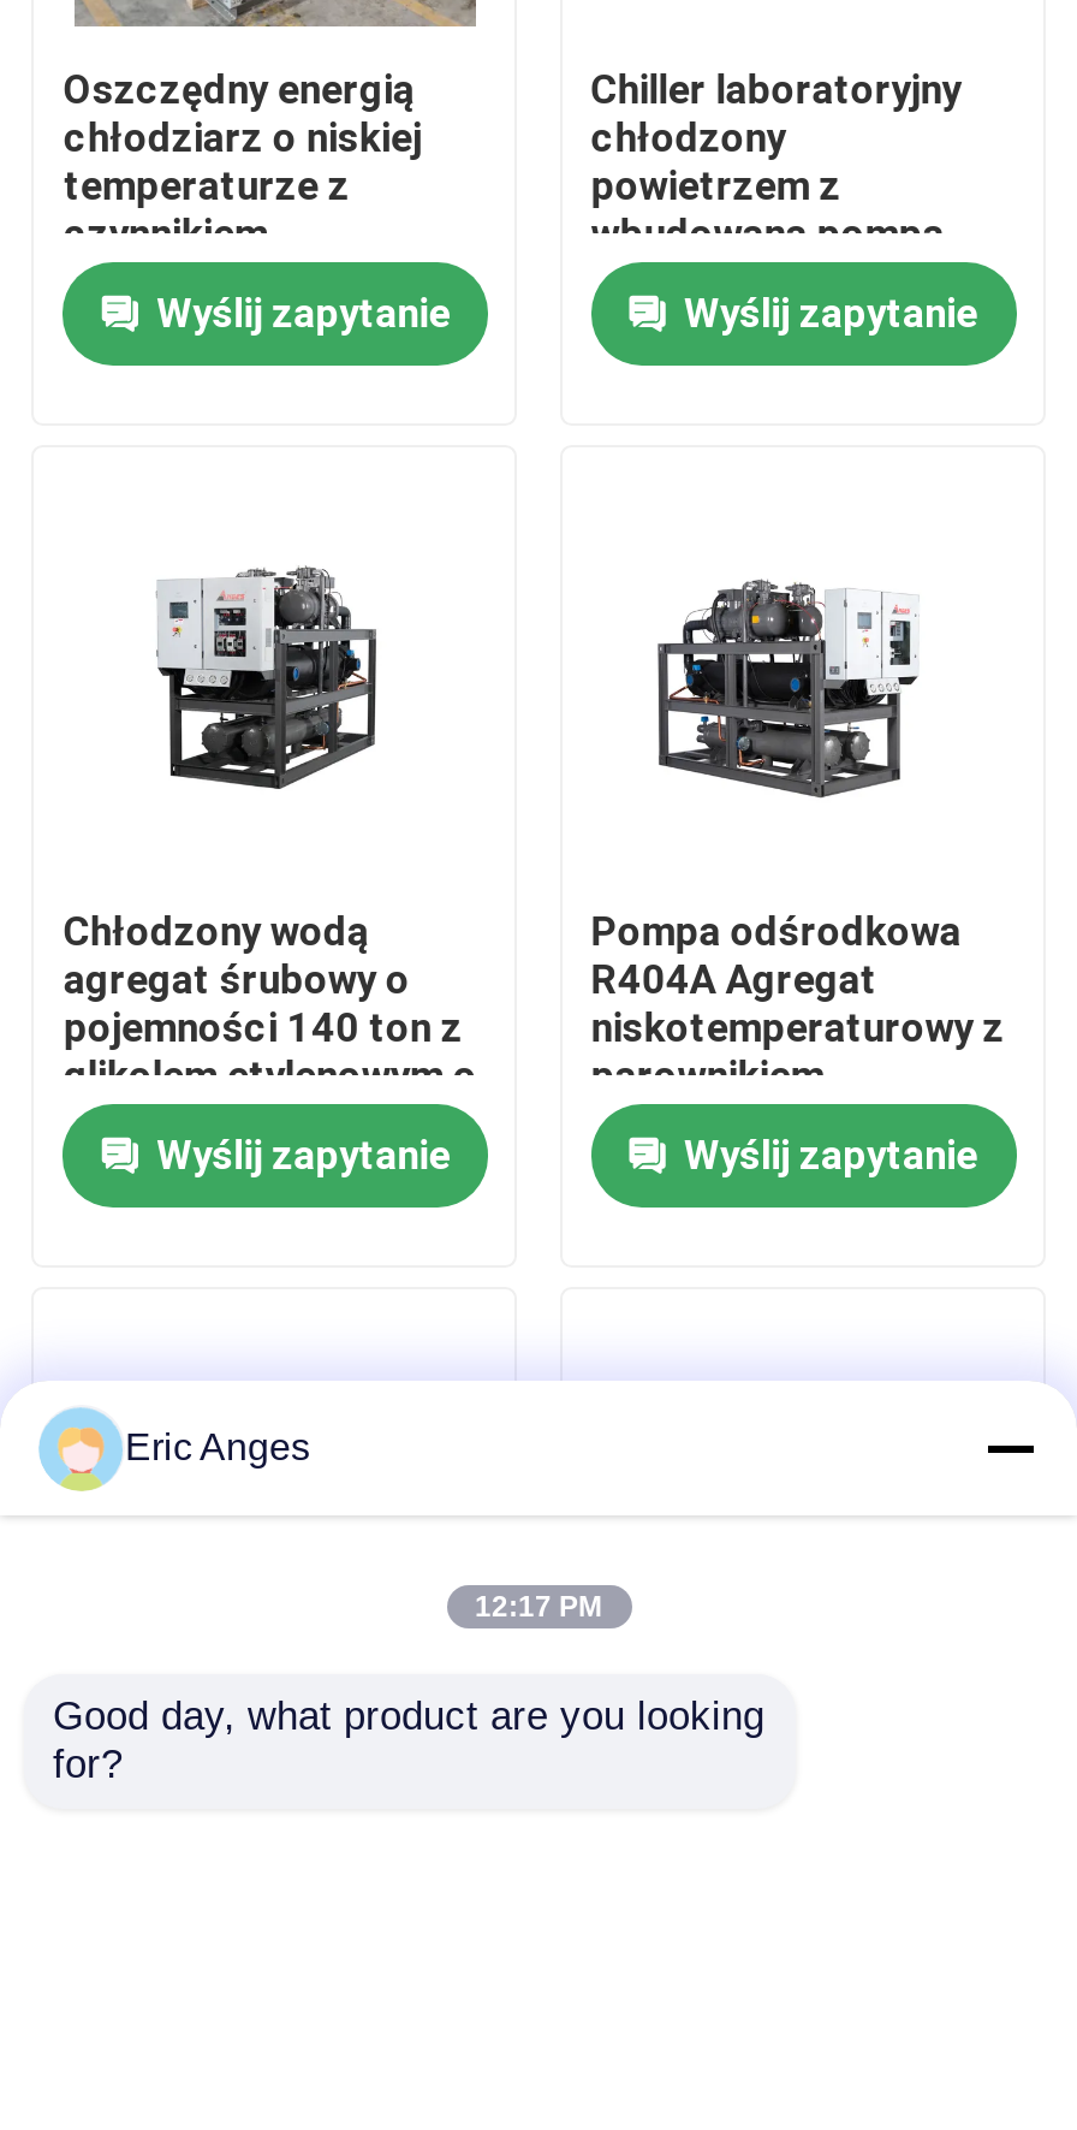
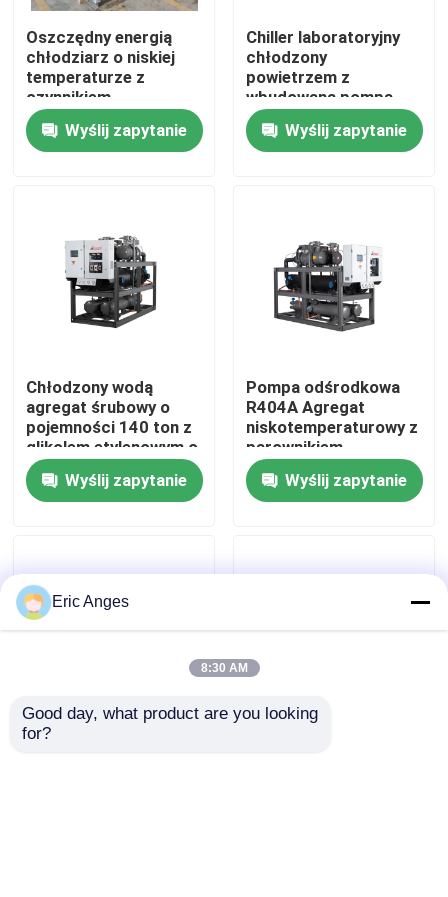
[475,1590,602,1624] 12:17 PM -> [200,661,247,675] 8:30 AM

